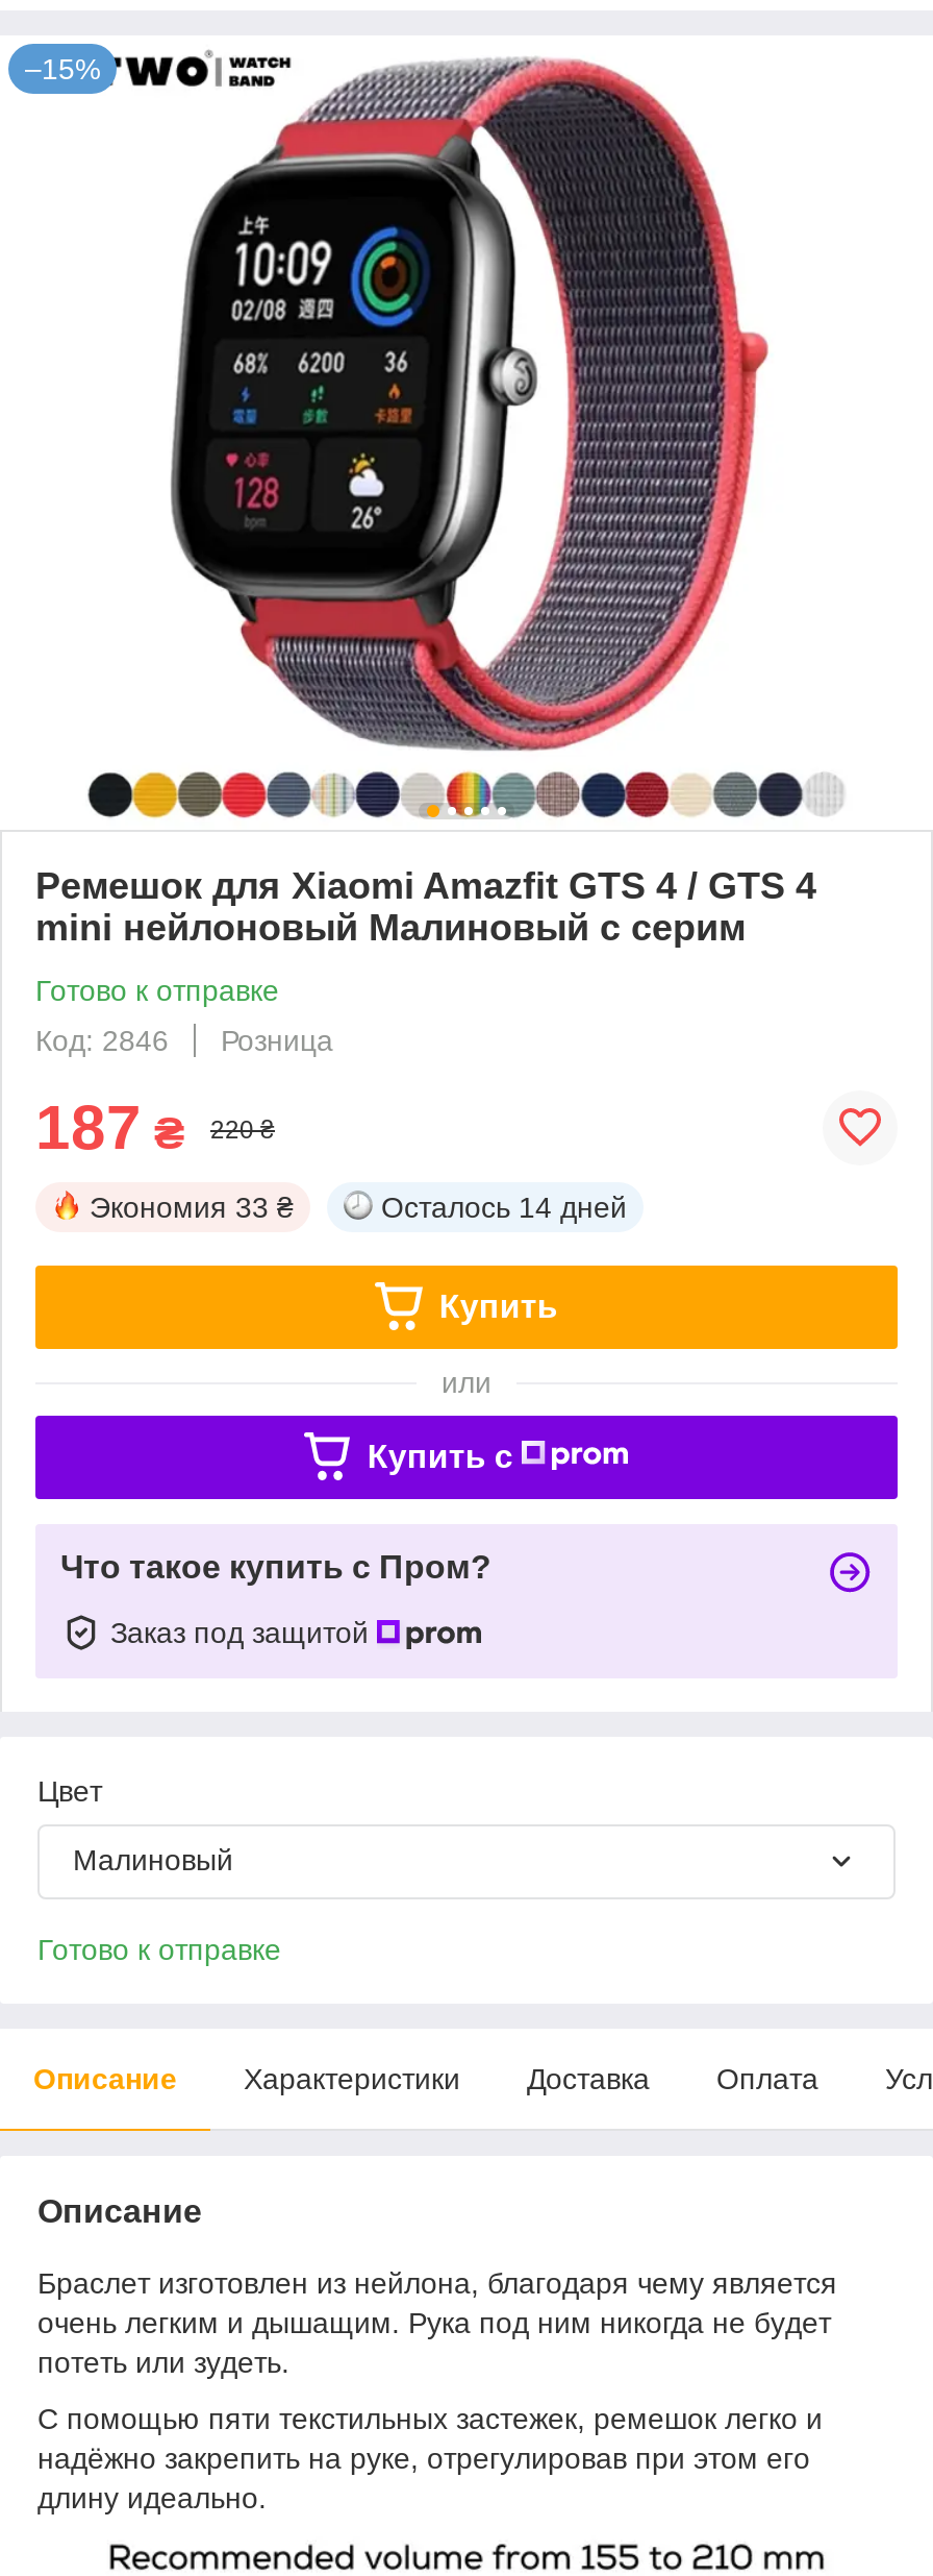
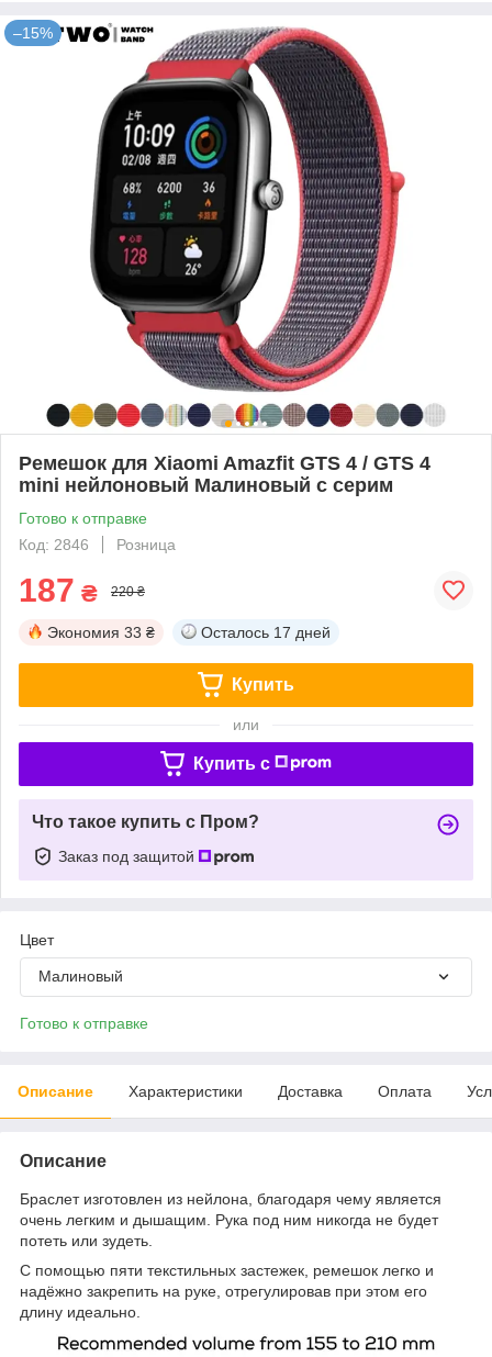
[381,1190,627,1223] Осталось 14 дней -> [201,623,331,641] Осталось 17 дней

